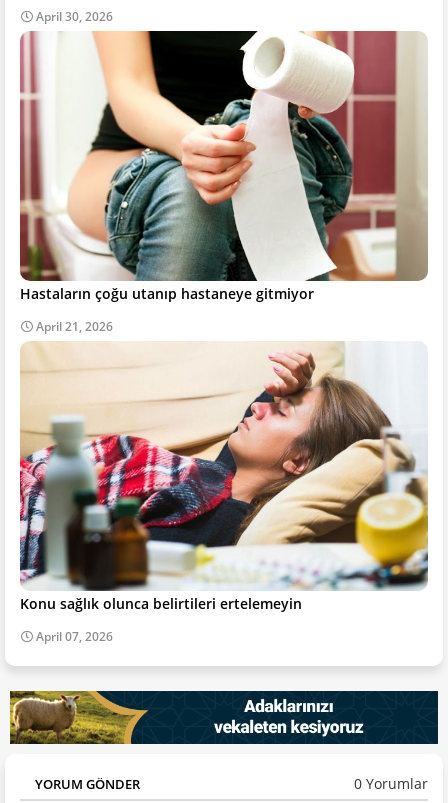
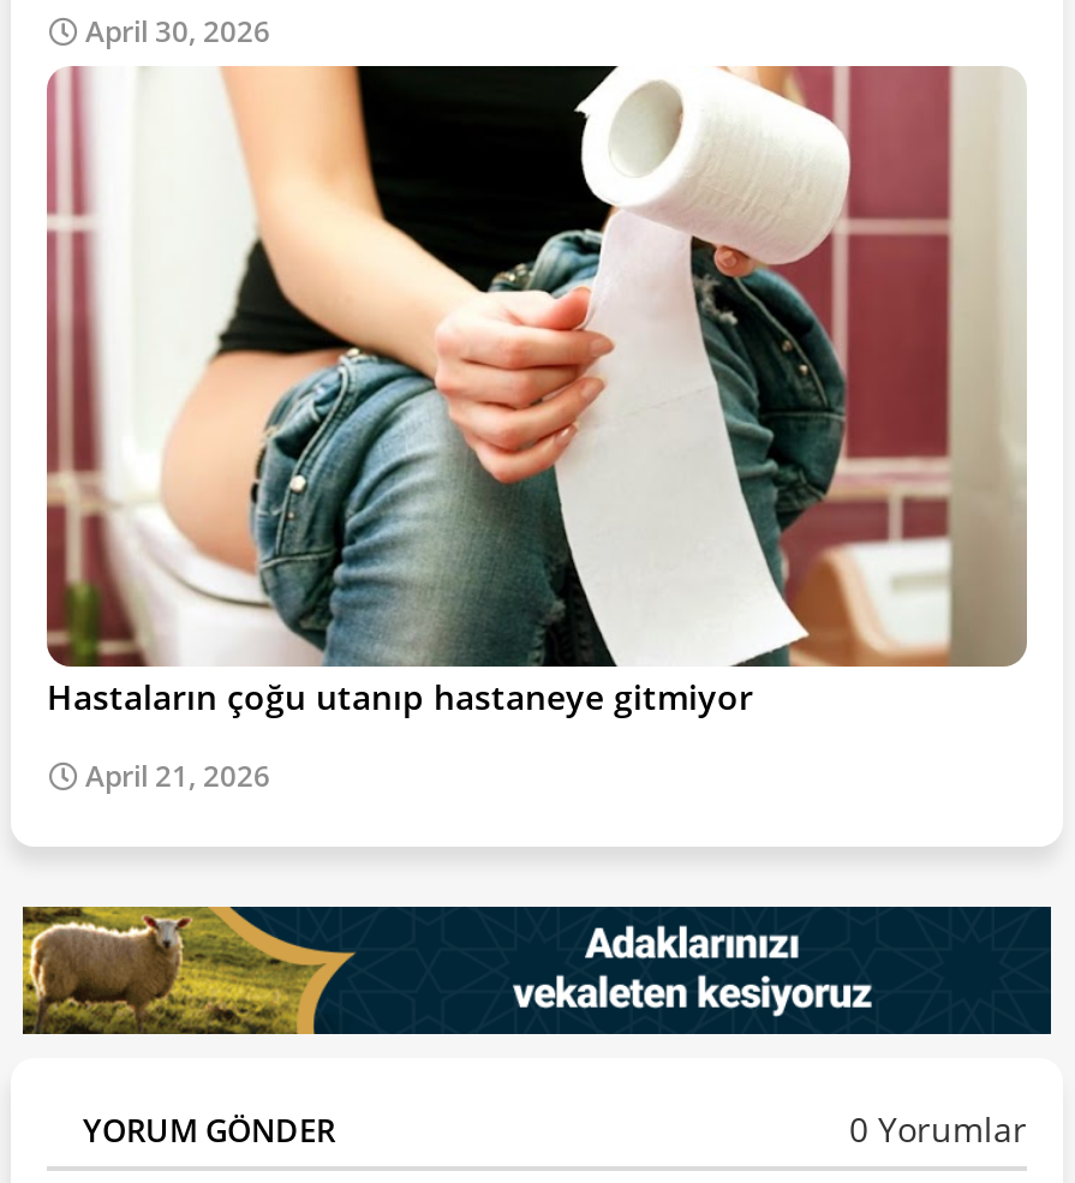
[19,341,428,645] [image] | Konu sağlık olunca belirtileri ertelemeyin | April 07, 2026 -> none

